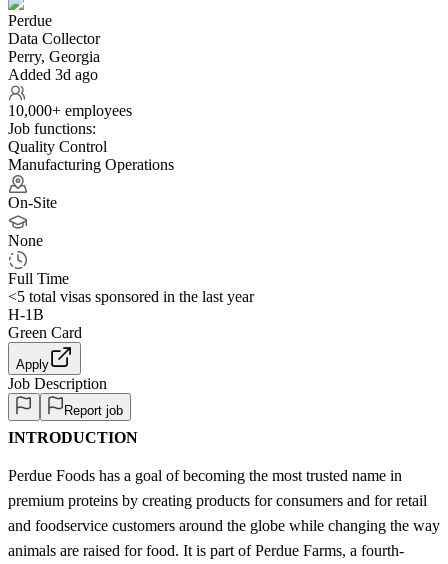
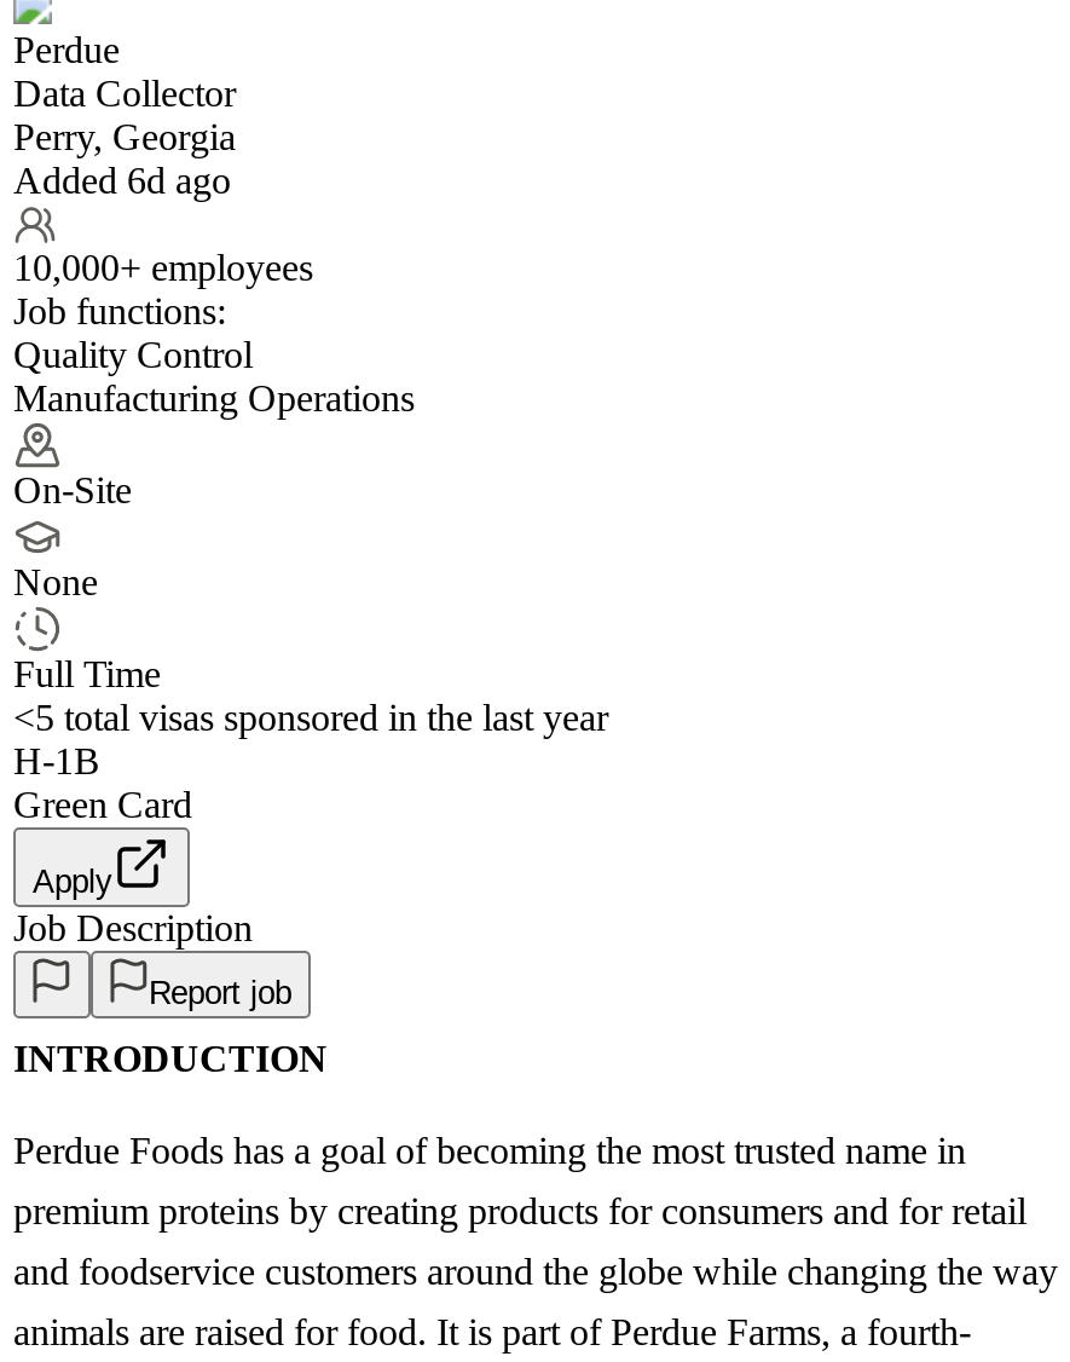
[8,65,98,82] Added 3d ago -> [13,158,231,200] Added 6d ago

